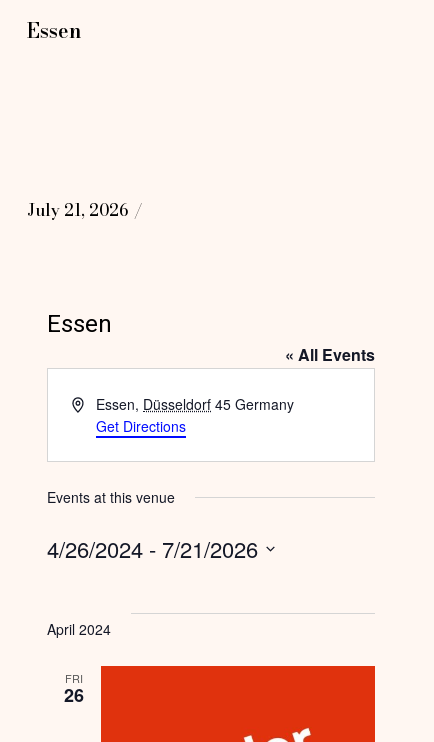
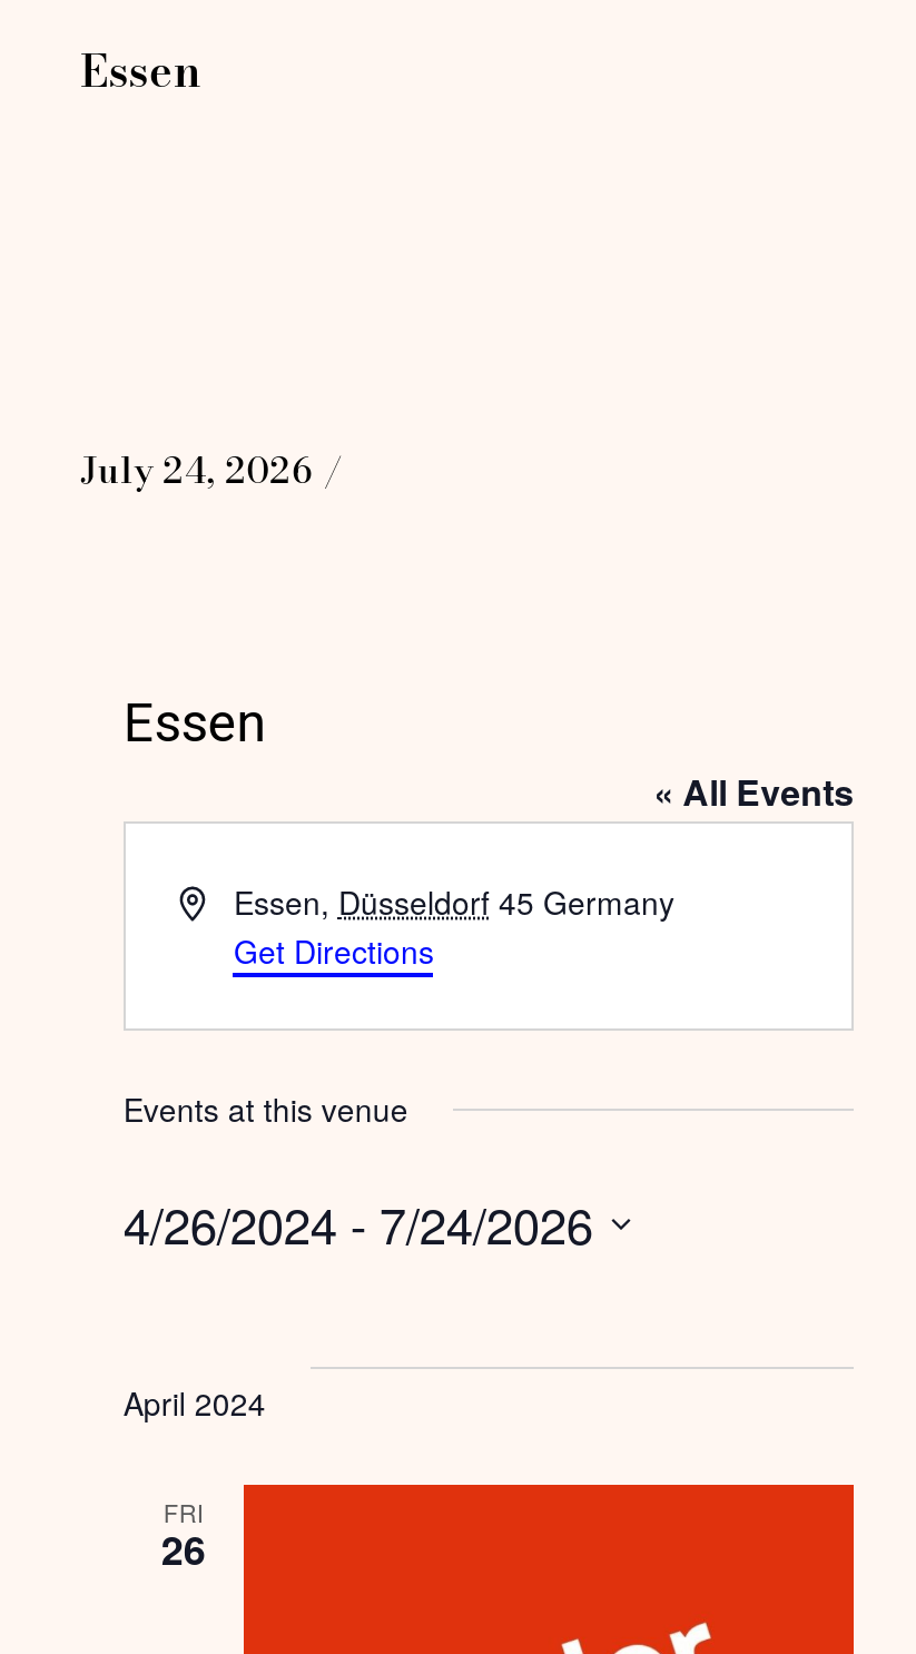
[27,198,128,222] July 21, 2026 -> [80,443,311,496] July 24, 2026
[47,533,258,564] 4/26/2024 - 7/21/2026 -> [123,1189,593,1258] 4/26/2024 - 7/24/2026

